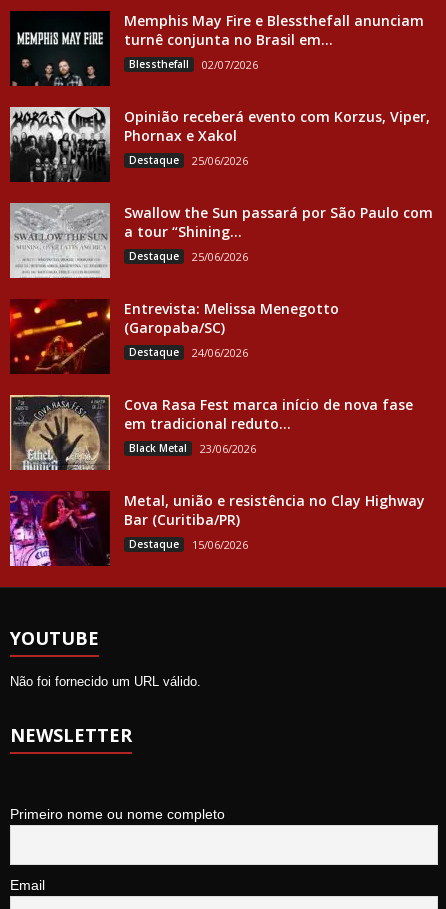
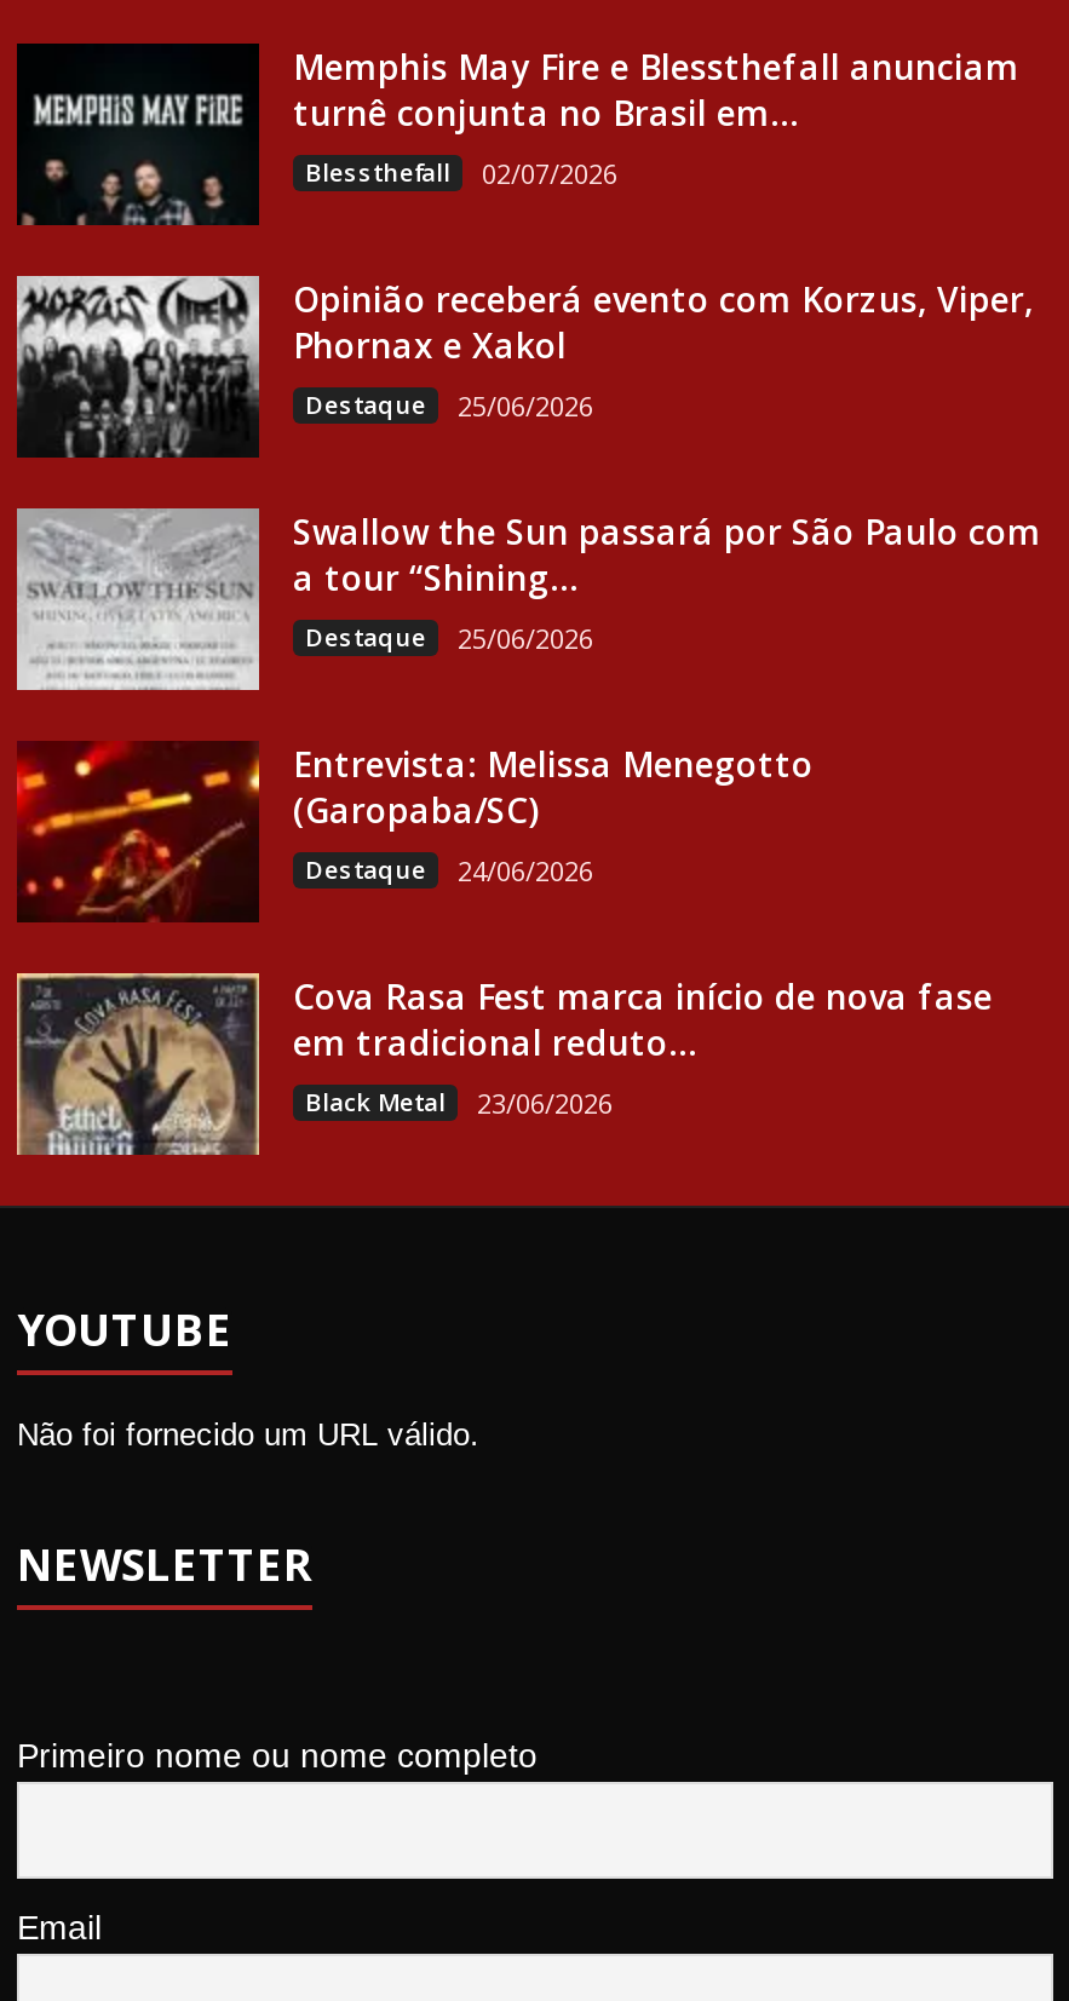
[9,491,425,567] [image] | Metal, união e resistência no Clay Highway | Bar (Curitiba/PR) | Destaque | 15/06/2026 -> none

